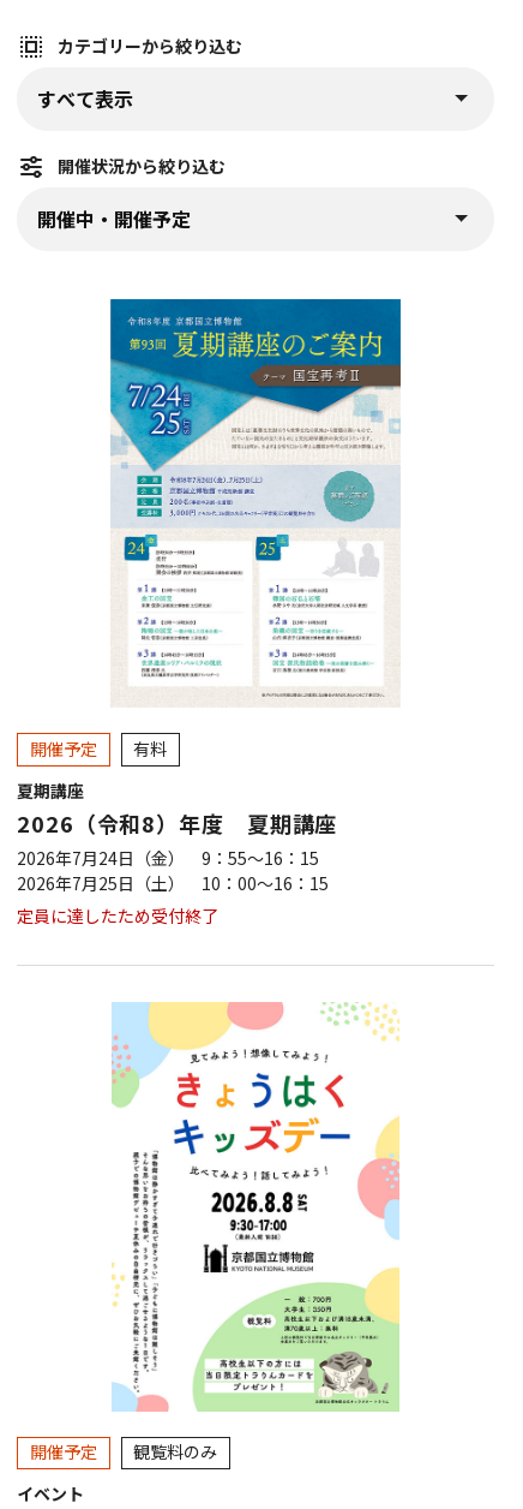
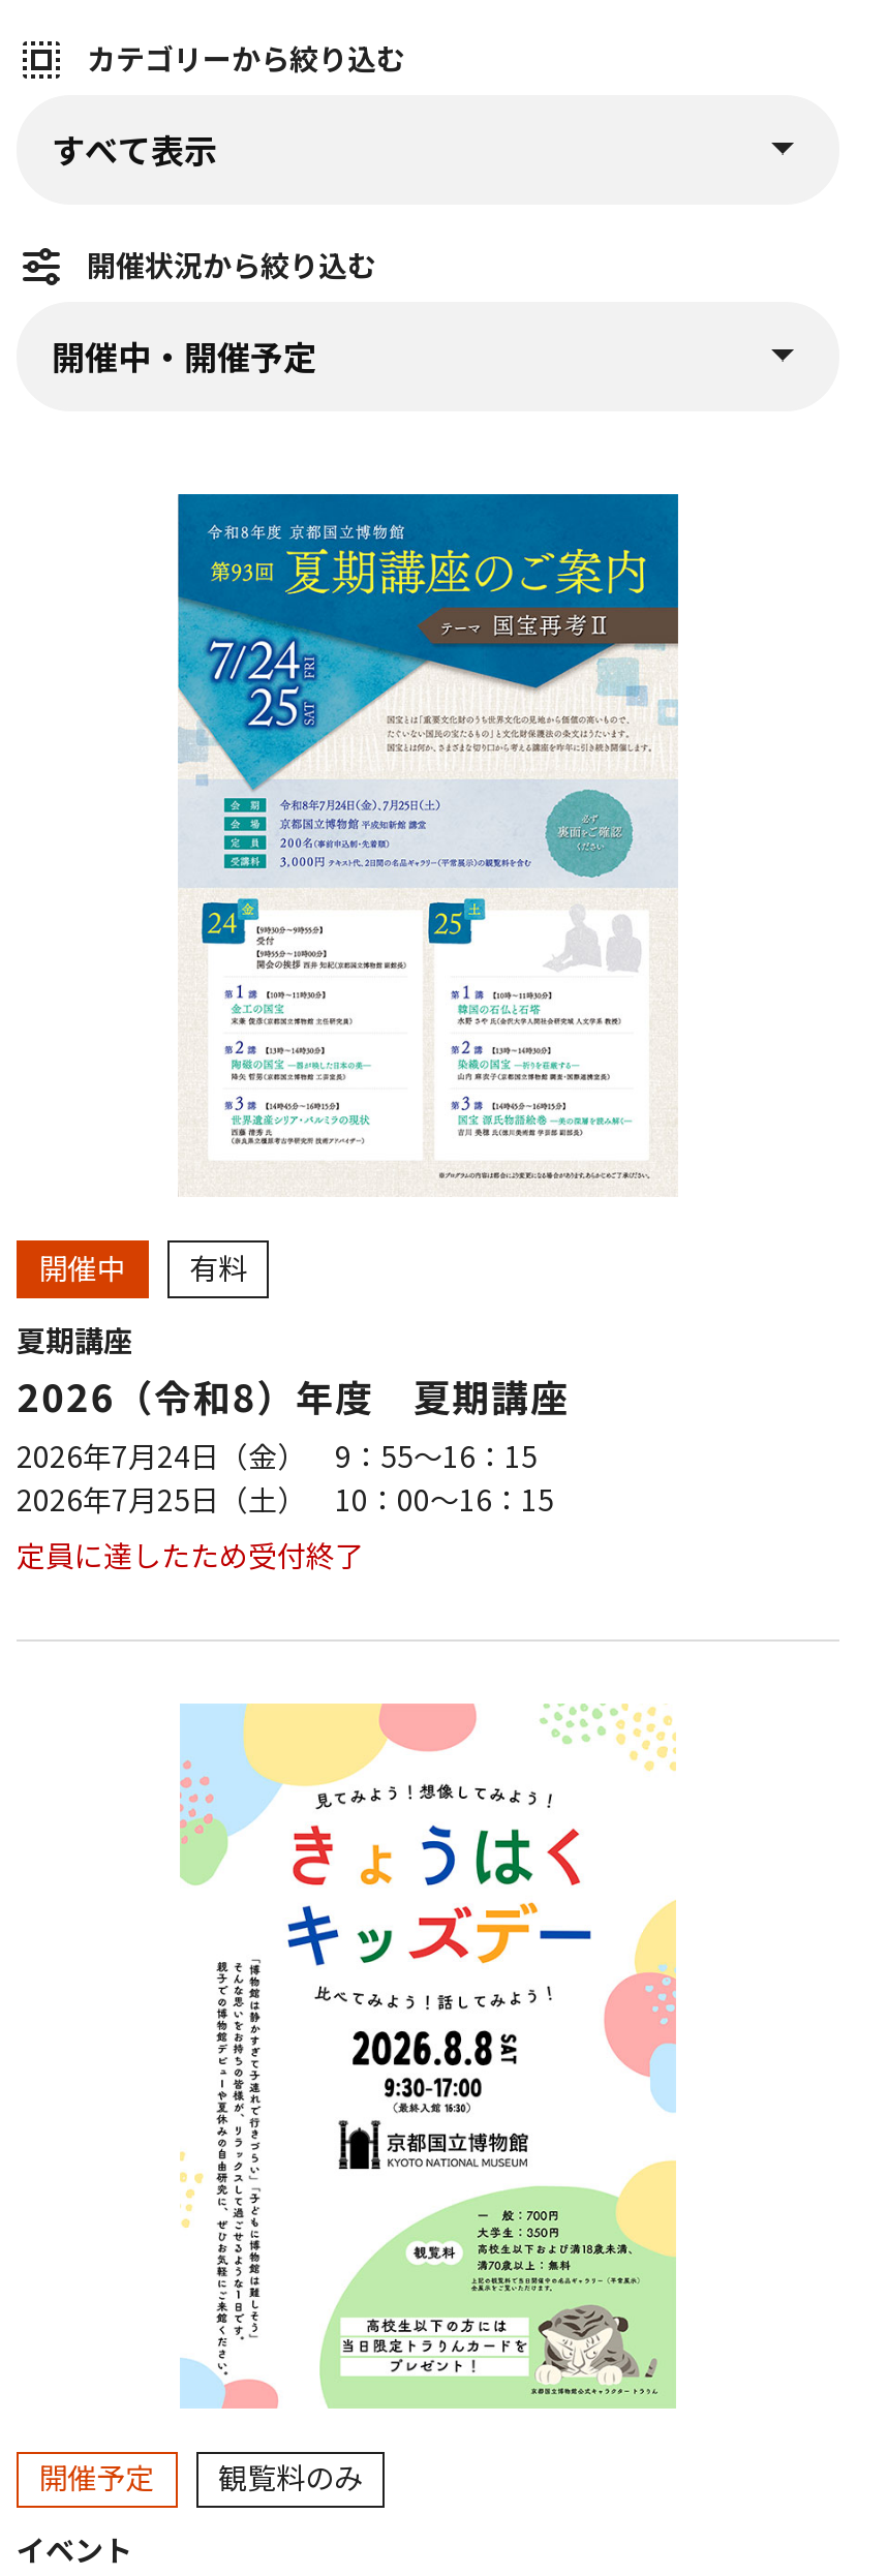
[30,737,97,761] 開催予定 -> [39,1247,126,1289] 開催中

